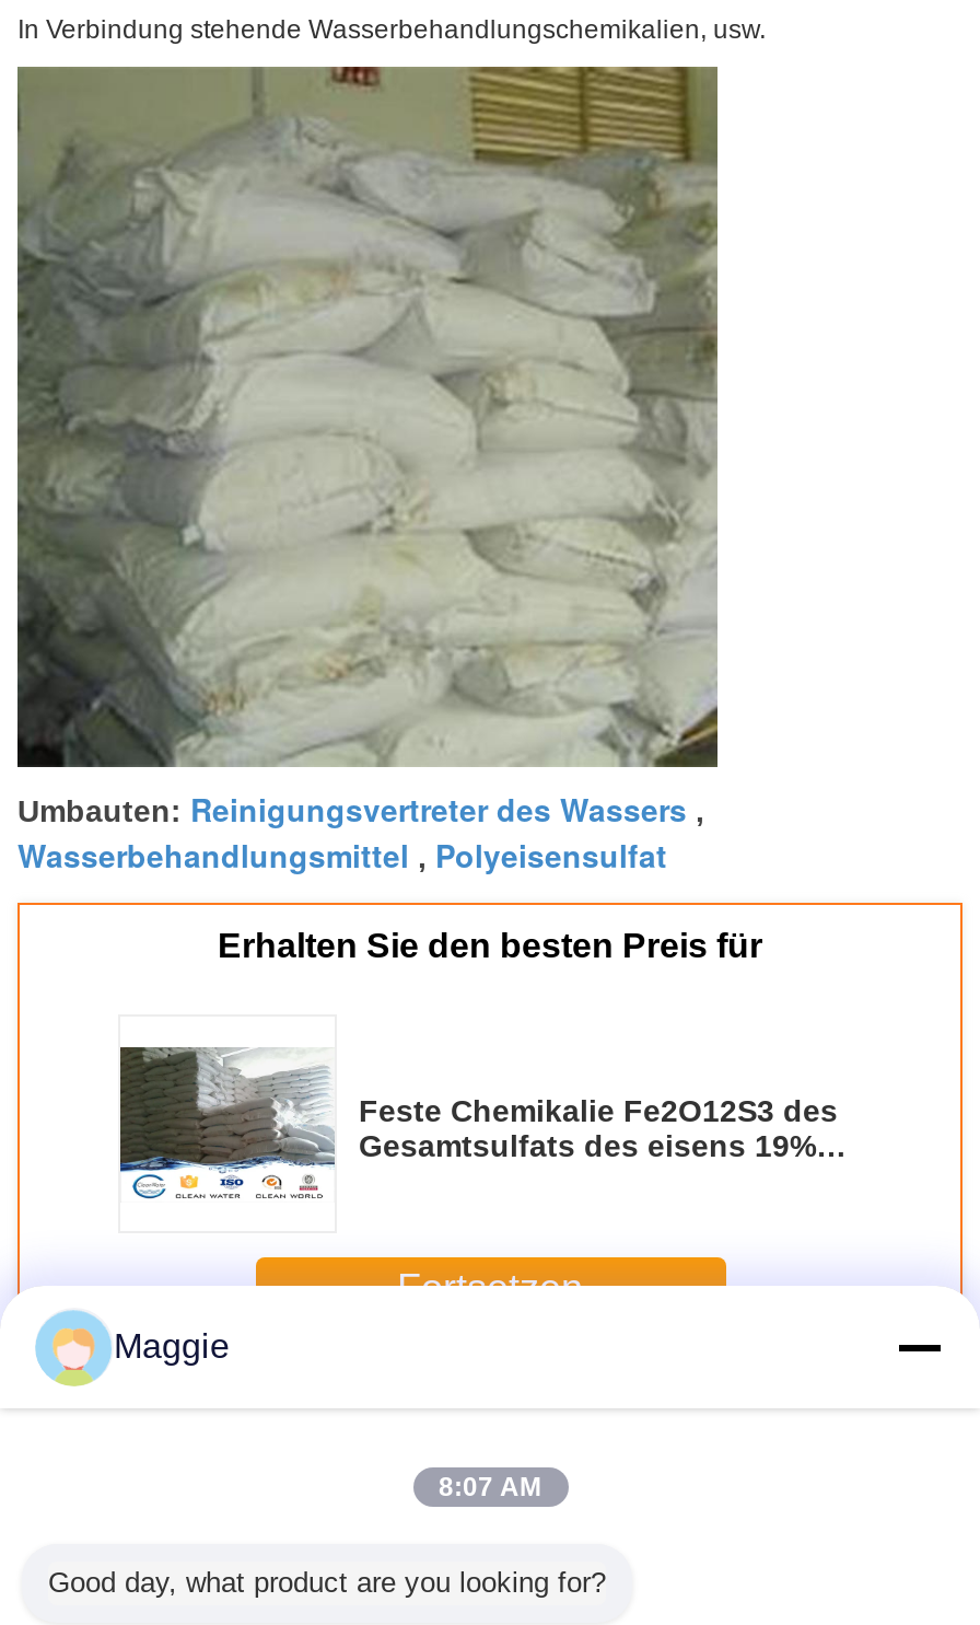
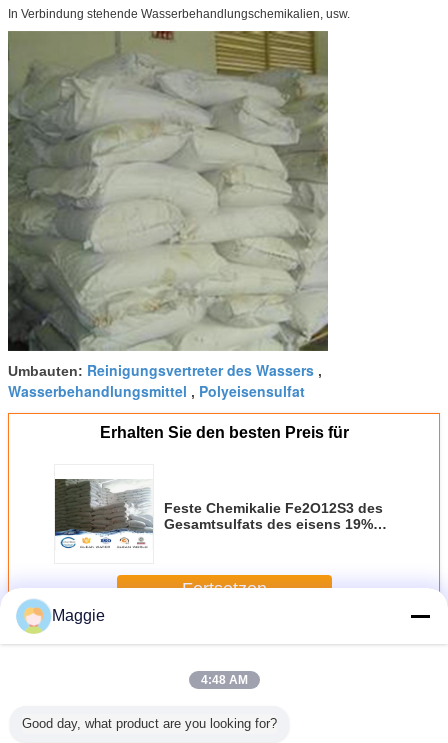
[439,1472,541,1502] 8:07 AM -> [200,673,247,687] 4:48 AM

